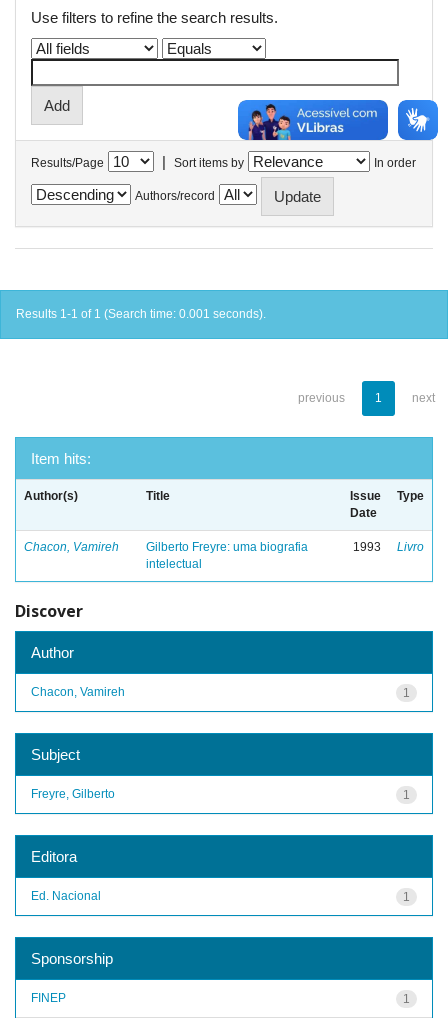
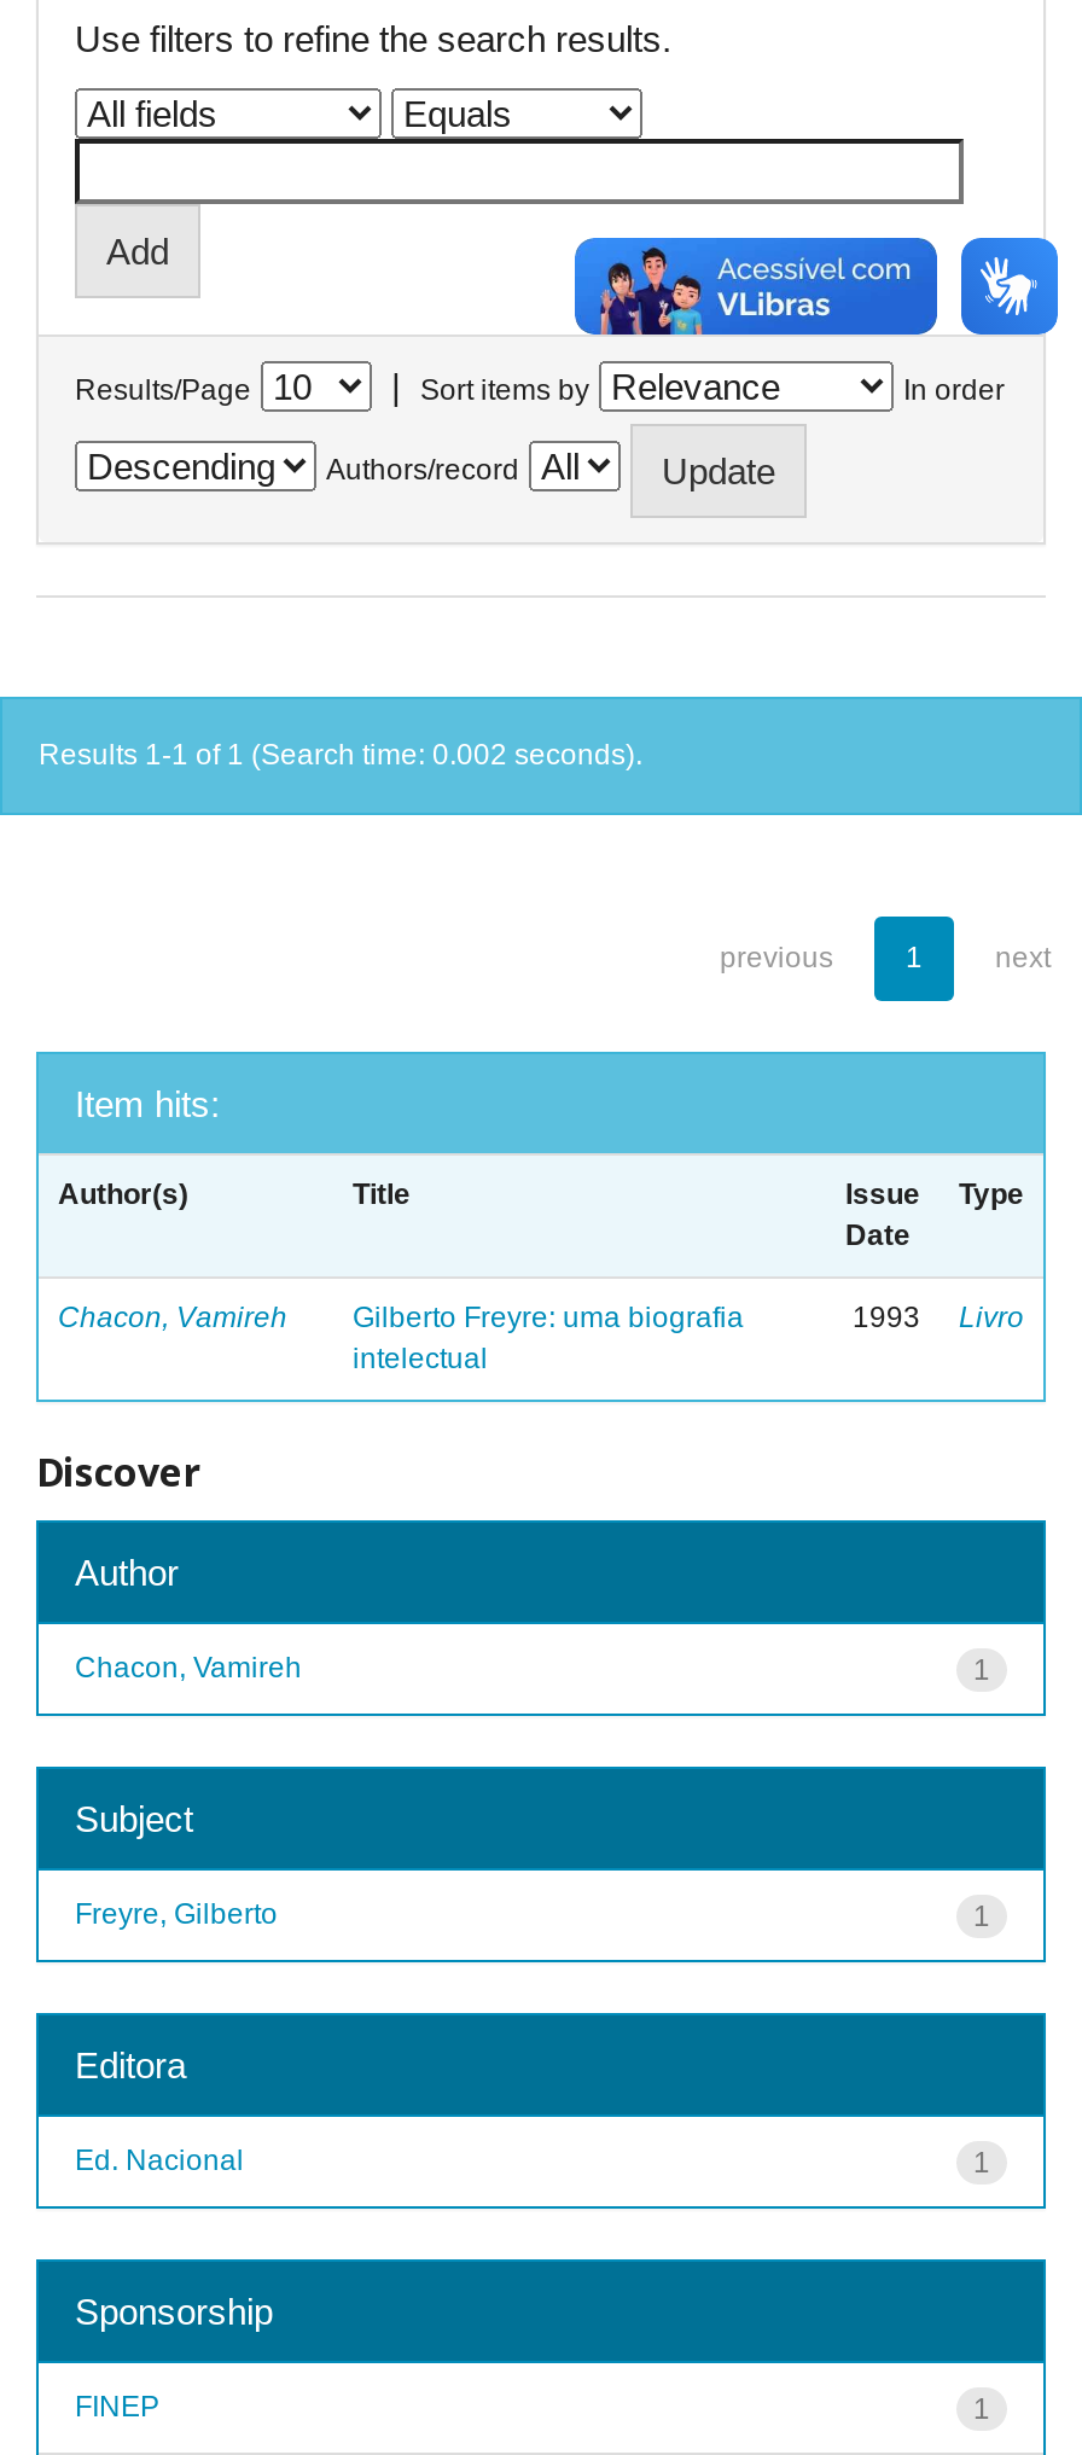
[16,307,266,321] Results 1-1 of 1 (Search time: 0.001 seconds). -> [39,738,642,772] Results 1-1 of 1 (Search time: 0.002 seconds).

